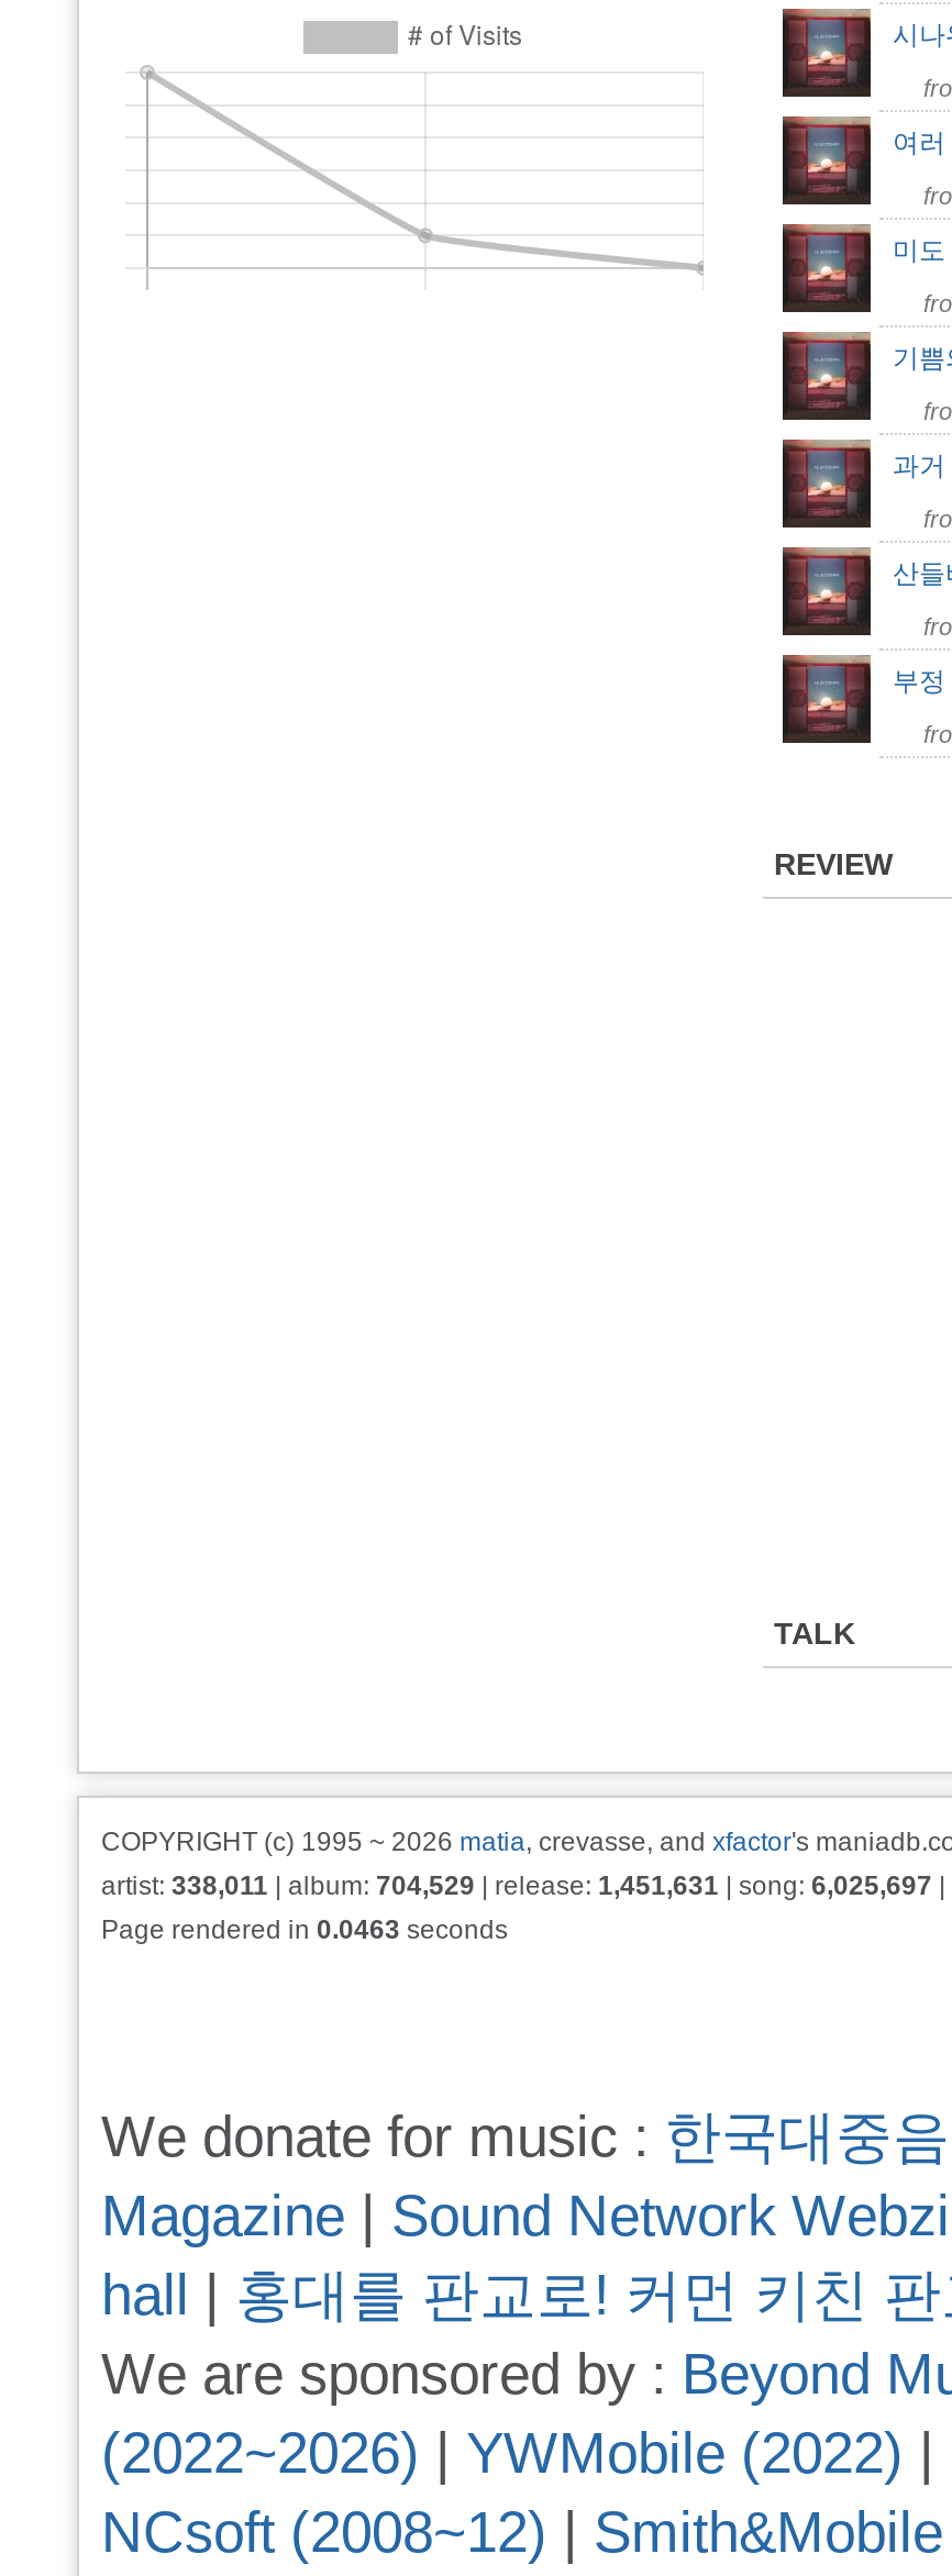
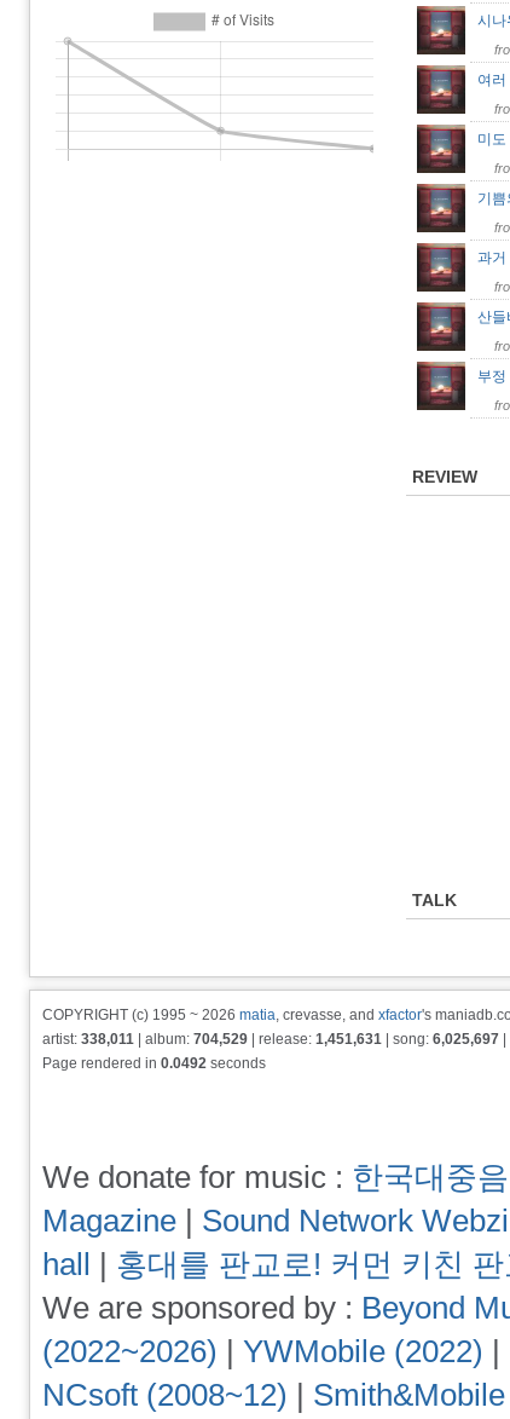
[101,1914,508,1945] Page rendered in 0.0463 seconds -> [42,1055,266,1072] Page rendered in 0.0492 seconds

